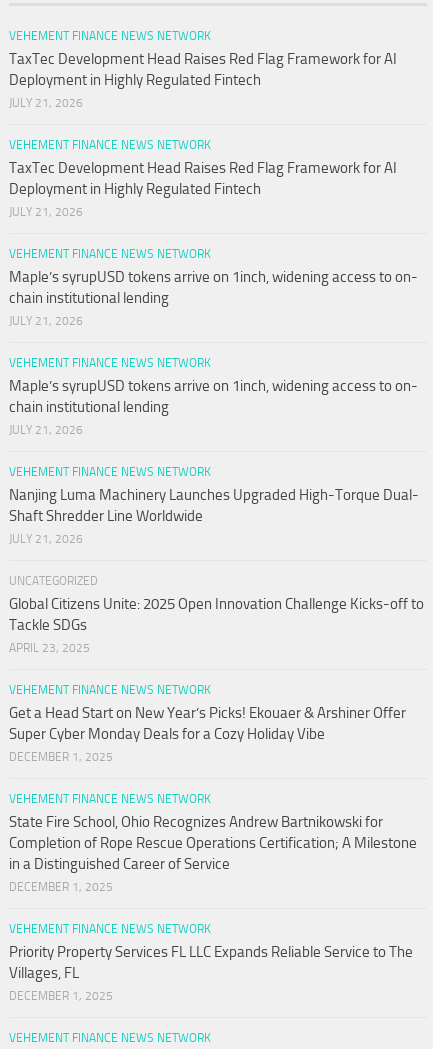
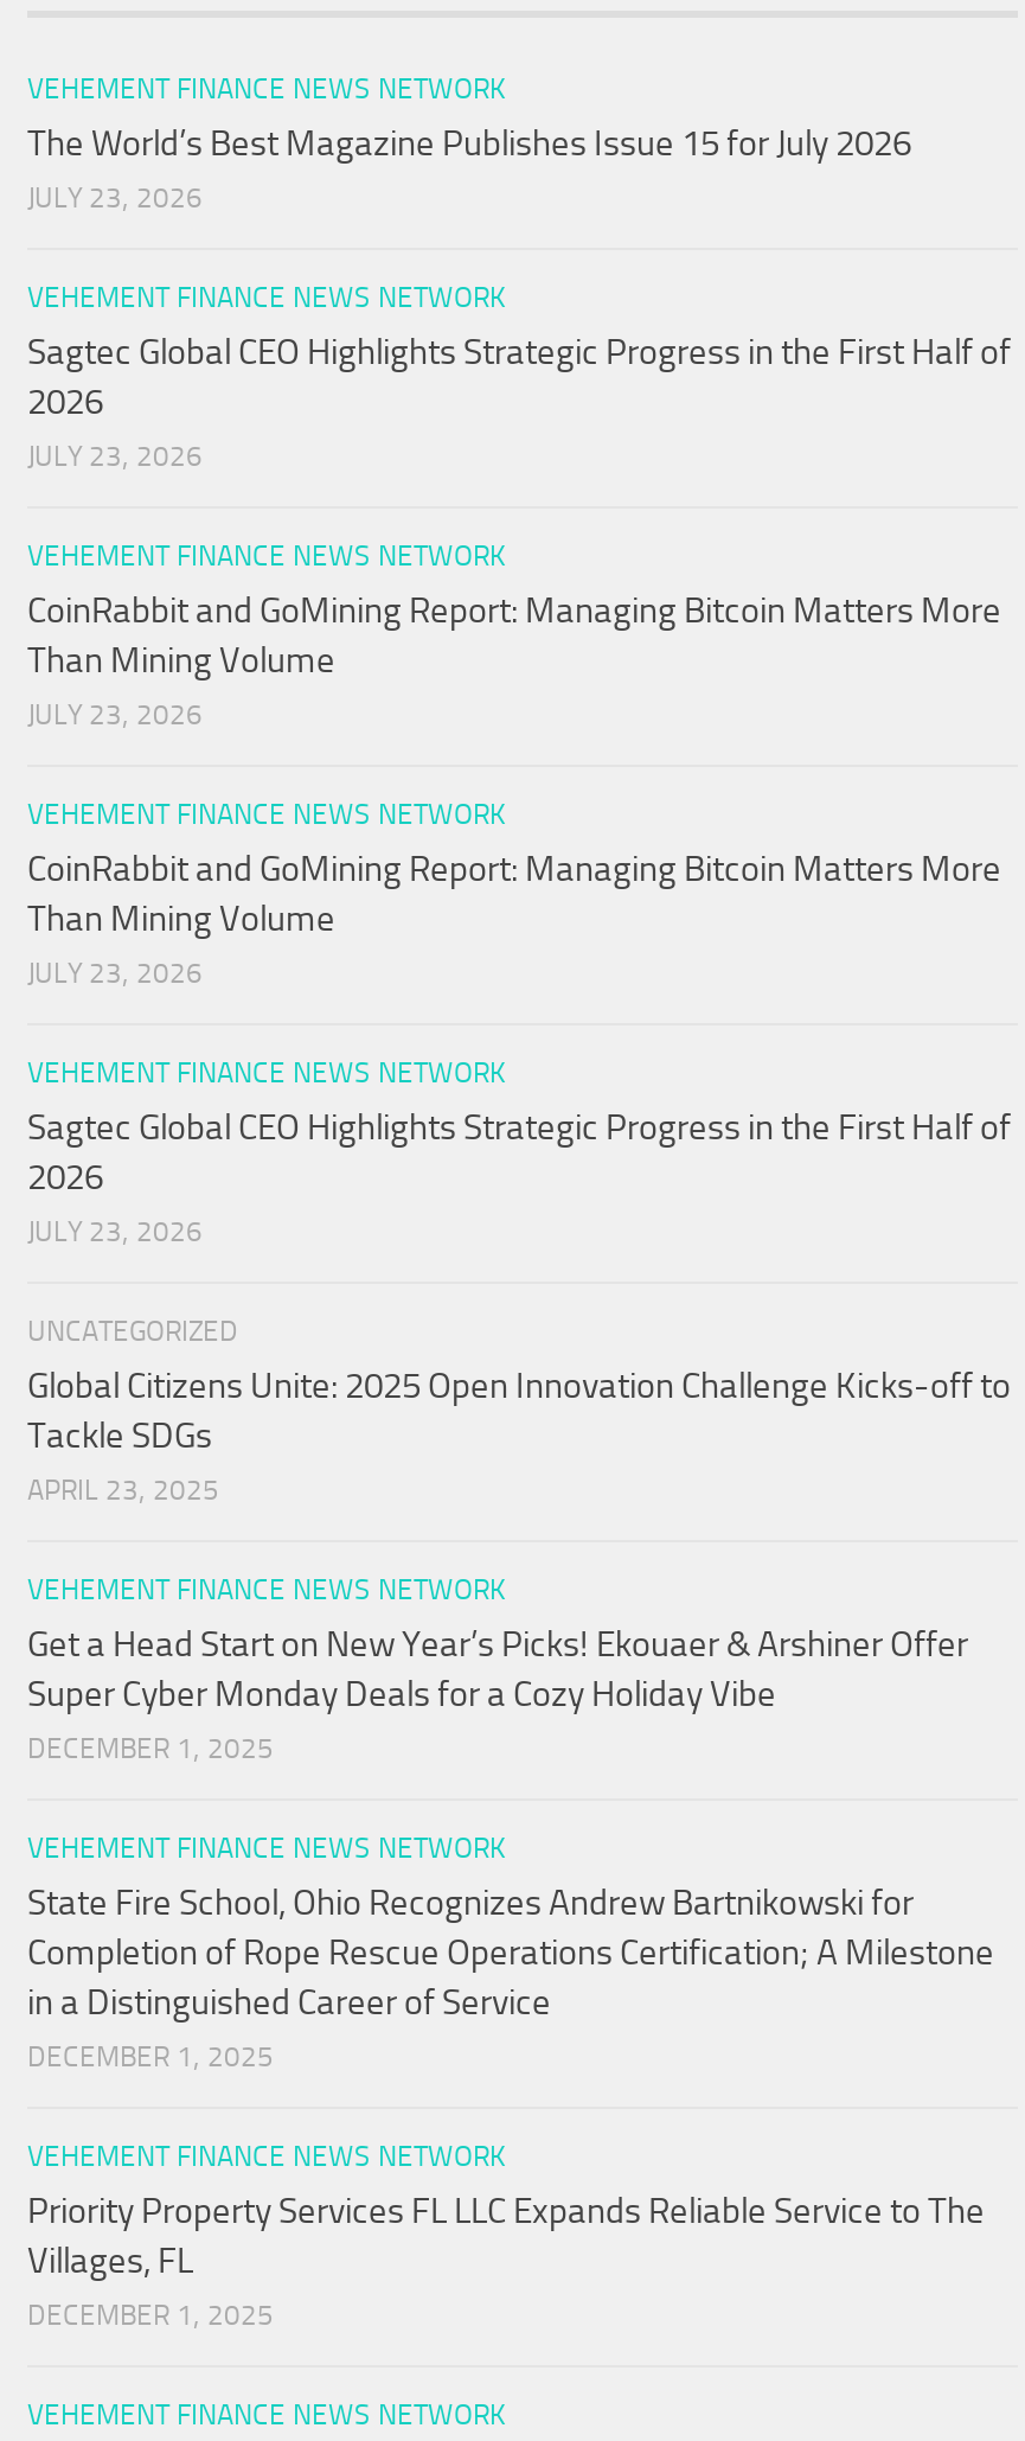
[9,50,397,110] TaxTec Development Head Raises Red Flag Framework for AI | Deployment in Highly Regulated Fintech | JULY 21, 2026 -> [27,123,911,216] The World’s Best Magazine Publishes Issue 15 for July 2026 | JULY 23, 2026
[9,159,397,219] TaxTec Development Head Raises Red Flag Framework for AI | Deployment in Highly Regulated Fintech | JULY 21, 2026 -> [27,332,1011,474] Sagtec Global CEO Highlights Strategic Progress in the First Half of | 2026 | JULY 23, 2026
[9,268,418,328] Maple’s syrupUSD tokens arrive on 1inch, widening access to on- | chain institutional lending | JULY 21, 2026 -> [27,590,1001,732] CoinRabbit and GoMining Report: Managing Bitcoin Matters More | Than Mining Volume | JULY 23, 2026
[9,377,418,437] Maple’s syrupUSD tokens arrive on 1inch, widening access to on- | chain institutional lending | JULY 21, 2026 -> [27,849,1001,991] CoinRabbit and GoMining Report: Managing Bitcoin Matters More | Than Mining Volume | JULY 23, 2026
[9,486,419,546] Nanjing Luma Machinery Launches Upgraded High-Torque Dual- | Shaft Shredder Line Worldwide | JULY 21, 2026 -> [27,1107,1011,1249] Sagtec Global CEO Highlights Strategic Progress in the First Half of | 2026 | JULY 23, 2026

